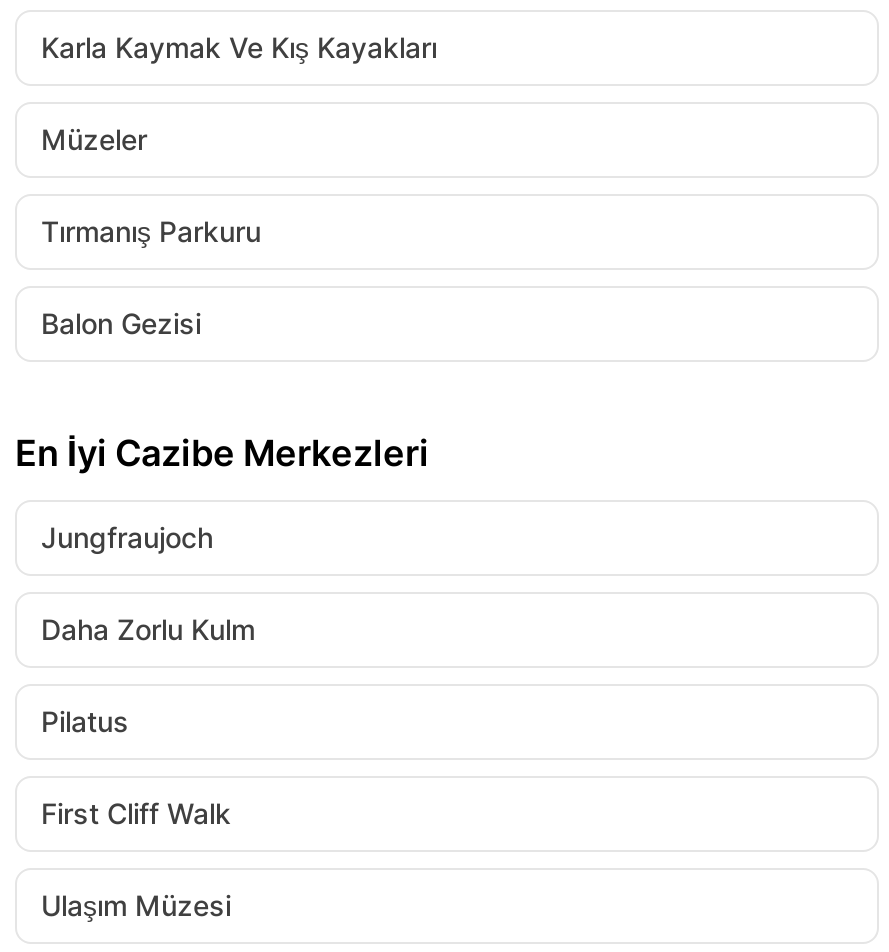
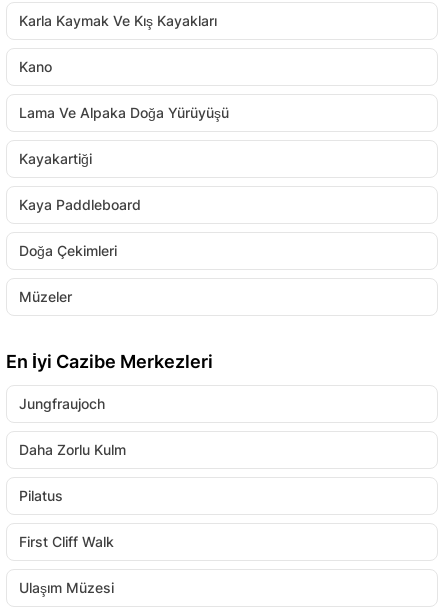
none -> [19,58,229,259] Kano | Lama Ve Alpaka Doğa Yürüyüşü | Kayakartiği | Kaya Paddleboard | Doğa Çekimleri
moved [41,122,147,156] -> [19,288,72,305]: Müzeler
[41,214,261,340] Tırmanış Parkuru | Balon Gezisi -> none

